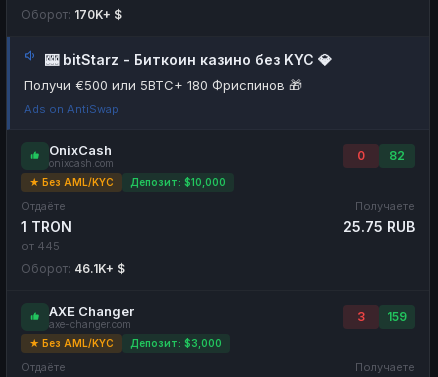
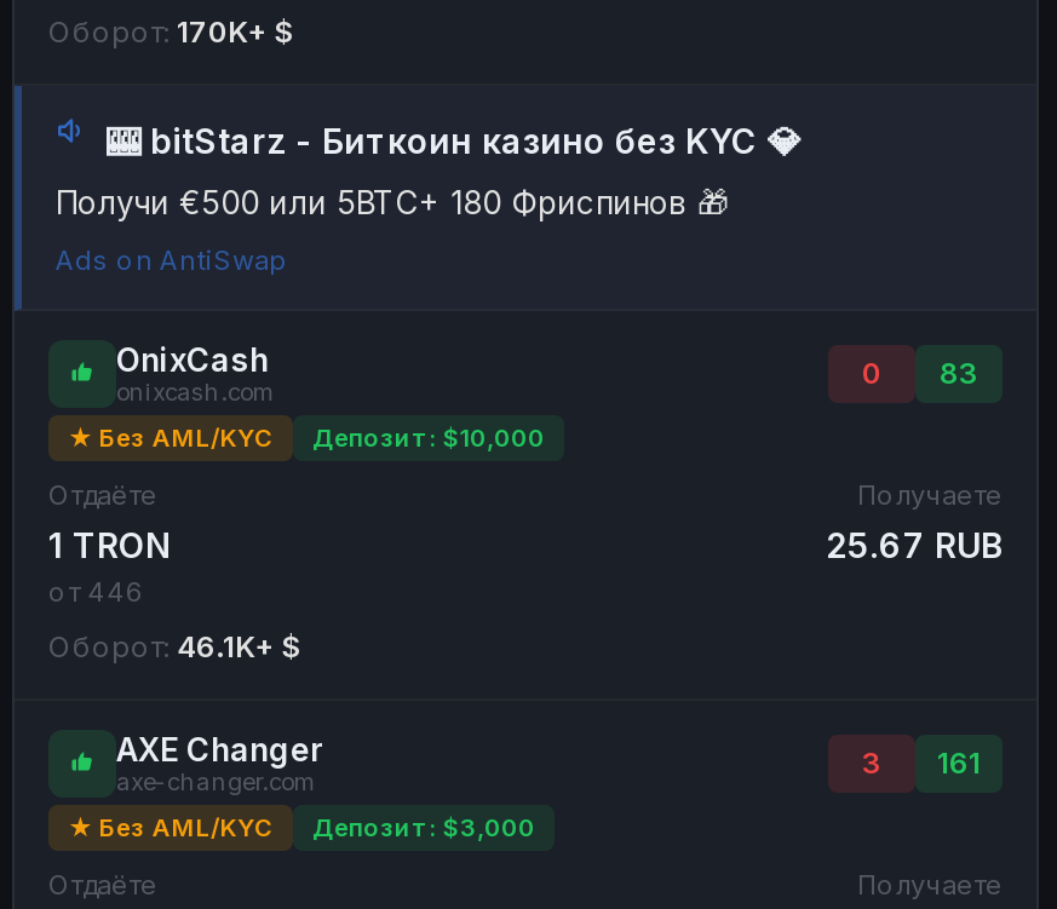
[357,147,405,162] 0 82 -> [862,353,978,390] 0 83
[343,217,415,234] 25.75 RUB -> [826,523,1003,564] 25.67 RUB
[21,238,60,252] от 445 -> [48,574,145,608] от 446
[357,308,407,323] 3 159 -> [862,743,981,779] 3 161

